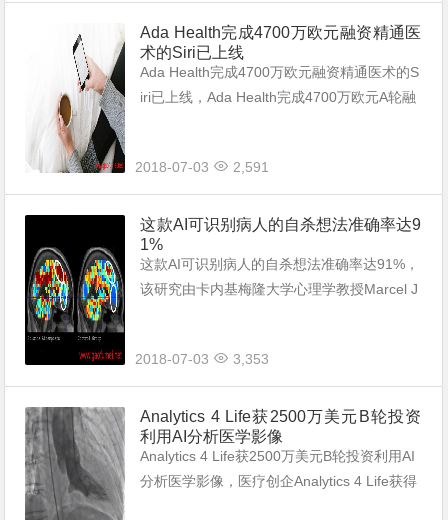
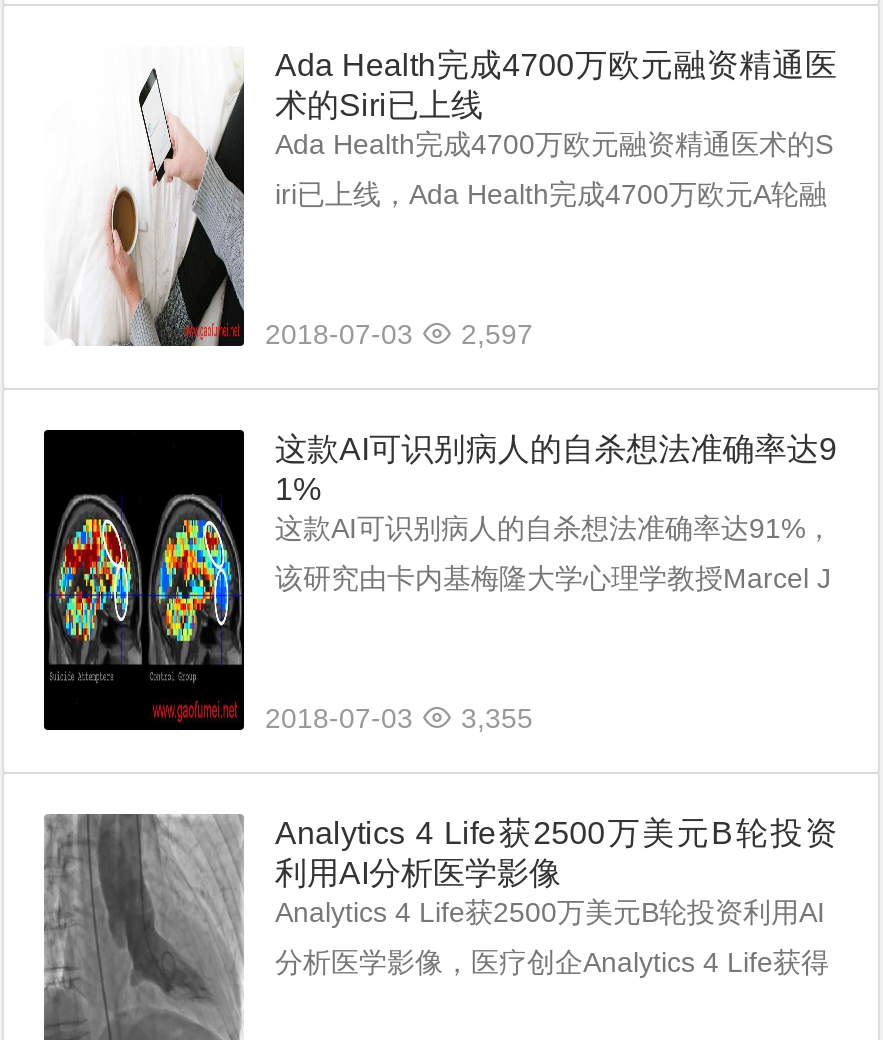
[233,159,269,175] 2,591 -> [461,317,533,349] 2,597
[233,351,269,367] 3,353 -> [461,701,533,733] 3,355

